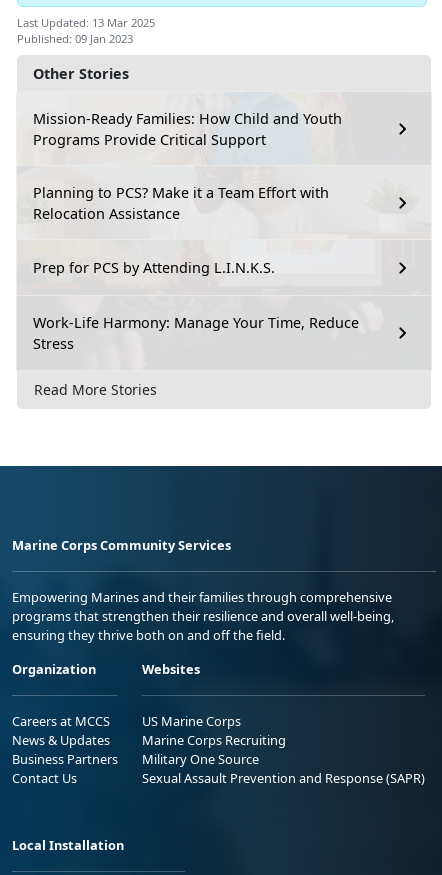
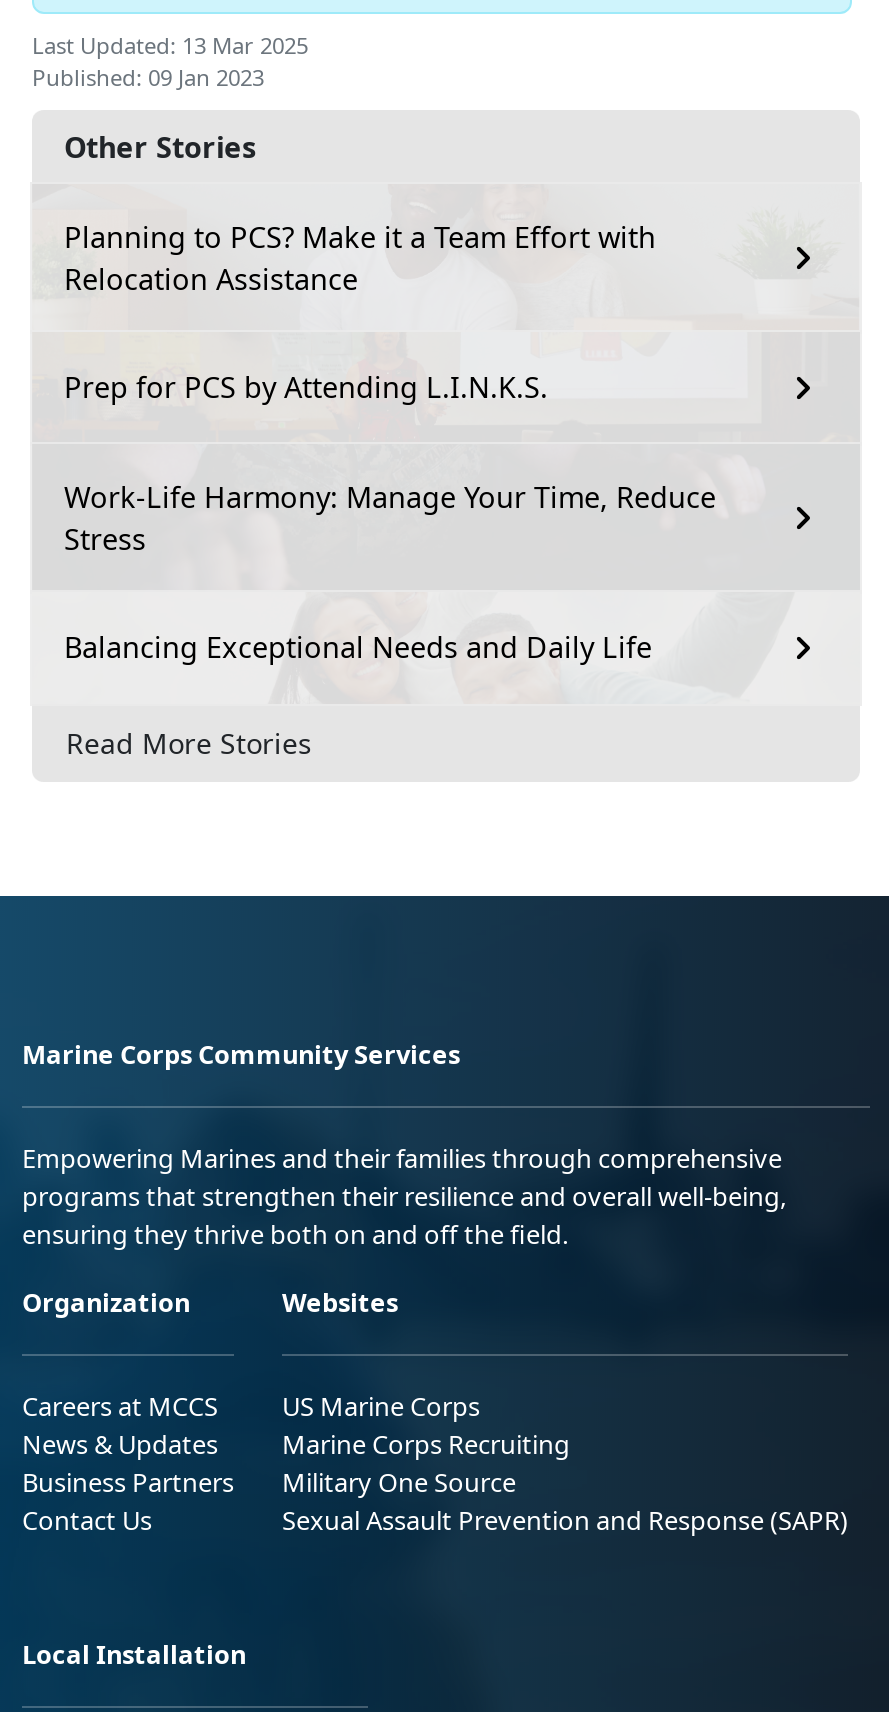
[33,108,342,148] Mission-Ready Families: How Child and Youth | Programs Provide Critical Support -> none
moved [33,182,359,352] -> [64,217,716,557]: Planning to PCS? Make it a Team Effort with | Relocation Assistance | Prep for PCS by Attending L.I.N.K.S. | Work-Life Harmony: Manage Your Time, Reduce | Stress
none -> [64,628,652,666] Balancing Exceptional Needs and Daily Life

